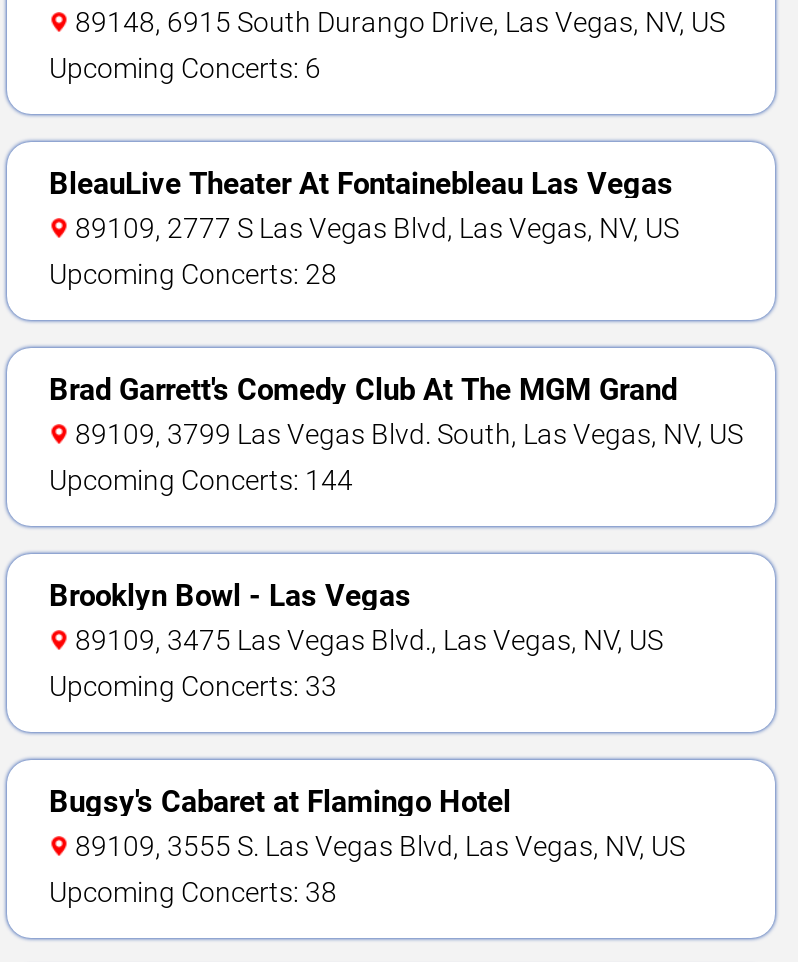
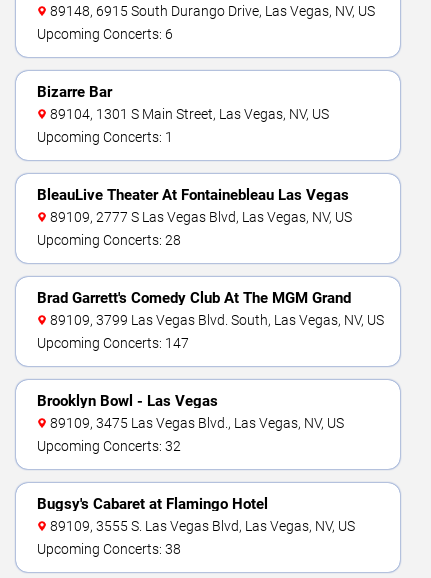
none -> [37,83,329,145] Bizarre Bar | 89104, 1301 S Main Street, Las Vegas, NV, US | Upcoming Concerts: 1
[49,464,353,496] Upcoming Concerts: 144 -> [37,335,189,351] Upcoming Concerts: 147
[49,670,337,702] Upcoming Concerts: 33 -> [37,438,181,454] Upcoming Concerts: 32

